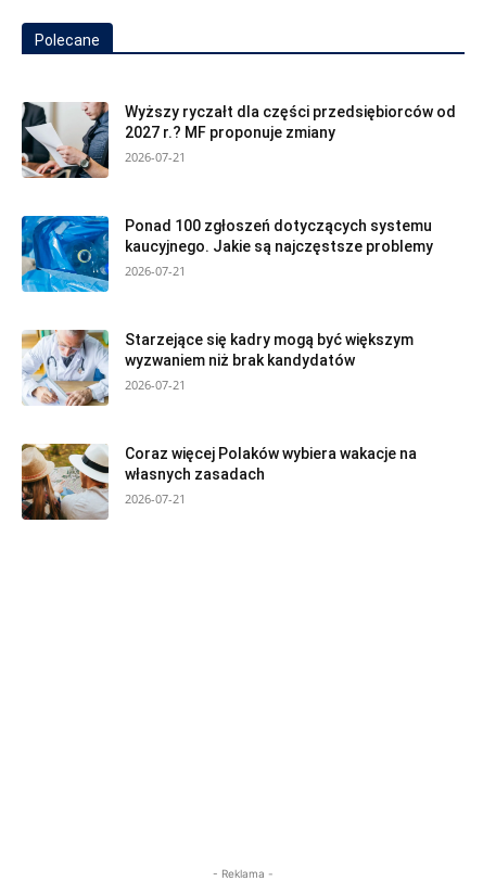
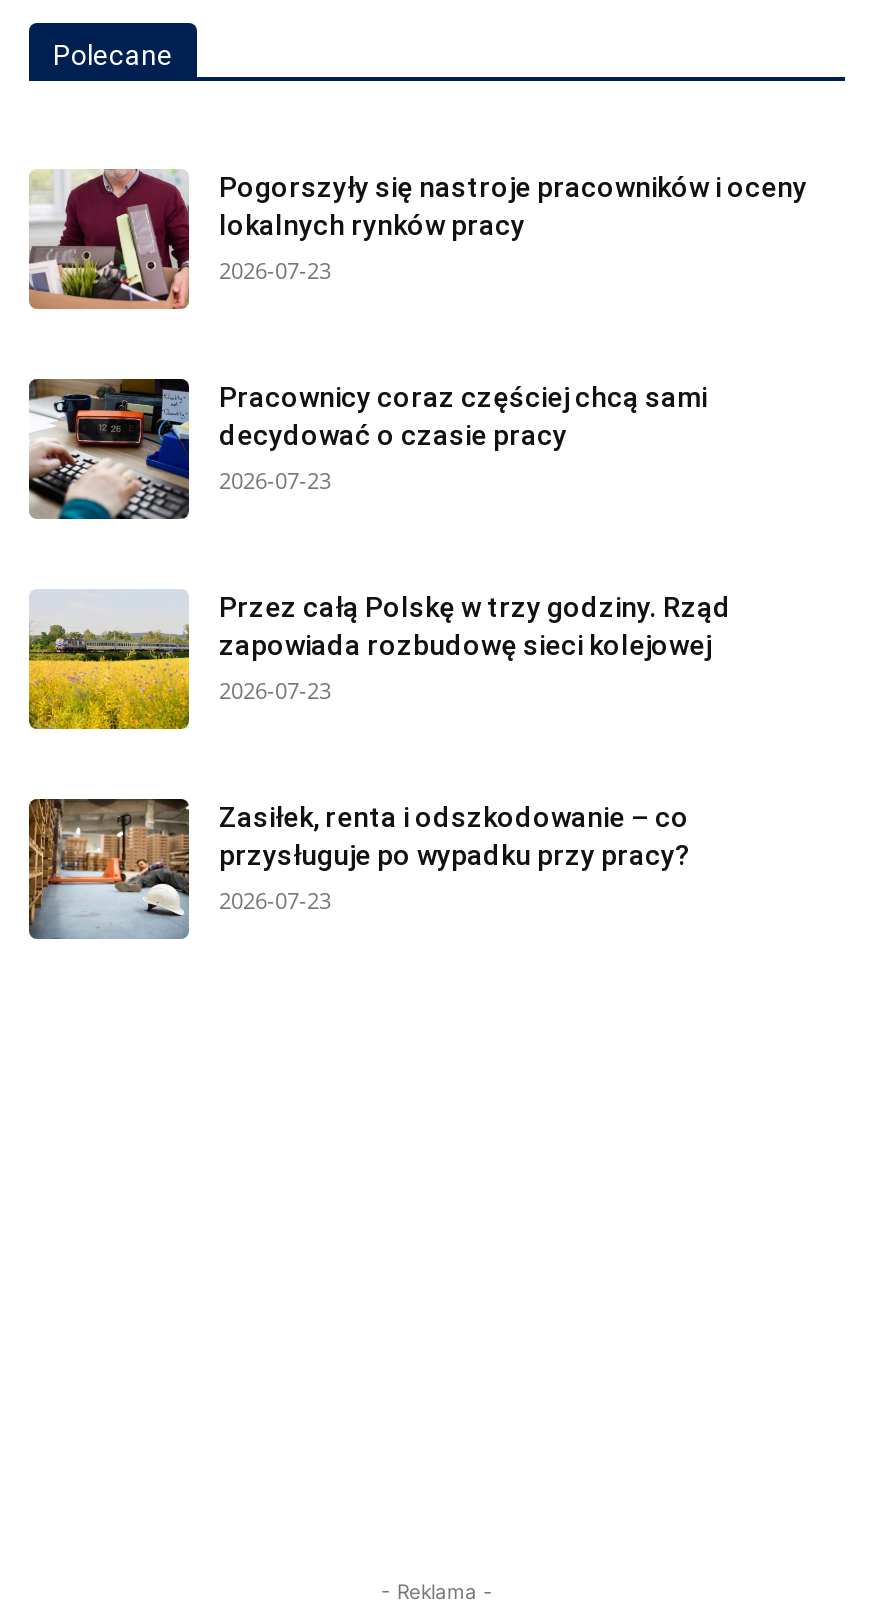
[21,101,456,179] [image] | Wyższy ryczałt dla części przedsiębiorców od | 2027 r.? MF proponuje zmiany | 2026-07-21 -> [27,169,807,311] [image] | Pogorszyły się nastroje pracowników i oceny | lokalnych rynków pracy | 2026-07-23
[21,215,433,293] [image] | Ponad 100 zgłoszeń dotyczących systemu | kaucyjnego. Jakie są najczęstsze problemy | 2026-07-21 -> [27,377,707,521] [image] | Pracownicy coraz częściej chcą sami | decydować o czasie pracy | 2026-07-23
[22,329,414,407] [image] | Starzejące się kadry mogą być większym | wyzwaniem niż brak kandydatów | 2026-07-21 -> [27,589,731,731] [image] | Przez całą Polskę w trzy godziny. Rząd | zapowiada rozbudowę sieci kolejowej | 2026-07-23
[22,443,417,521] [image] | Coraz więcej Polaków wybiera wakacje na | własnych zasadach | 2026-07-21 -> [27,797,691,941] [image] | Zasiłek, renta i odszkodowanie – co | przysługuje po wypadku przy pracy? | 2026-07-23

